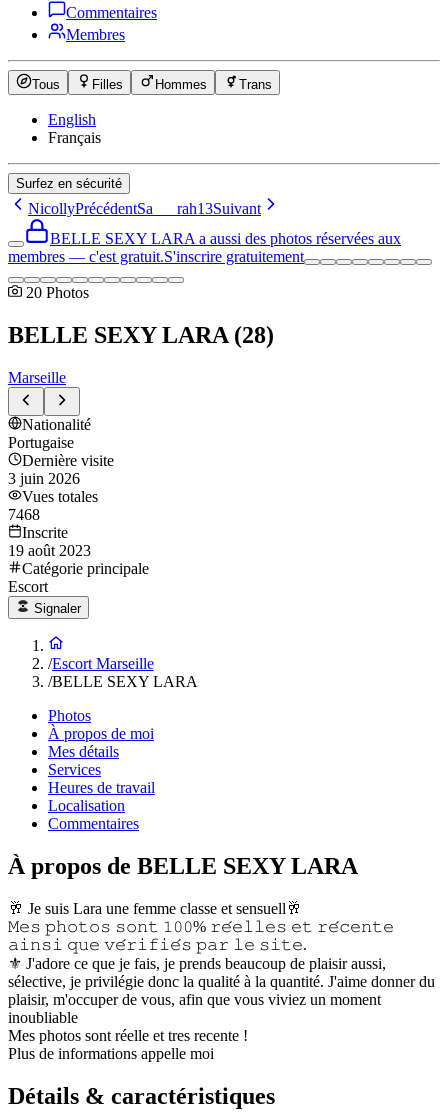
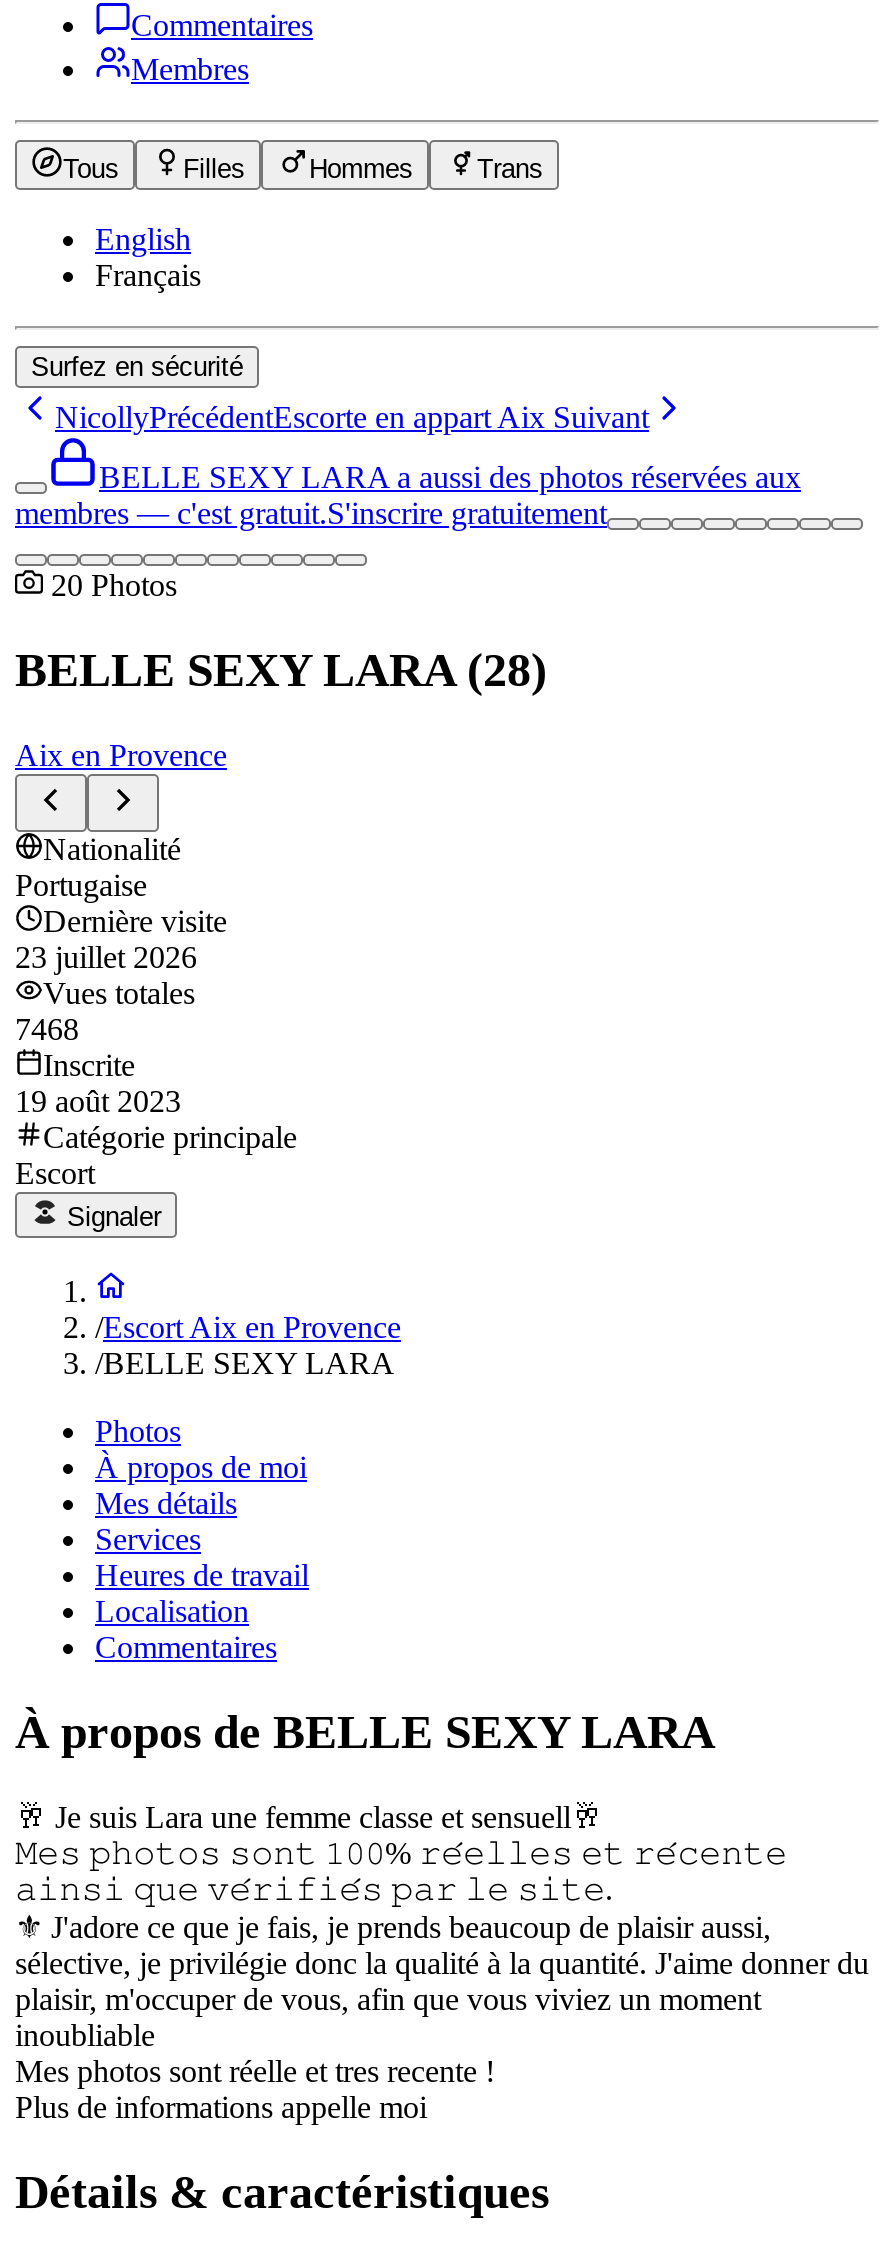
[28,200,261,217] NicollyPrécédentSa___rah13 Suivant -> [55,400,649,434] NicollyPrécédentEscorte en appart Aix Suivant
[8,369,66,386] Marseille -> [15,738,227,772] Aix en Provence
[8,470,80,487] 3 juin 2026 -> [15,940,197,974] 23 juillet 2026
[48,655,154,672] /Escort Marseille -> [95,1310,401,1344] /Escort Aix en Provence

